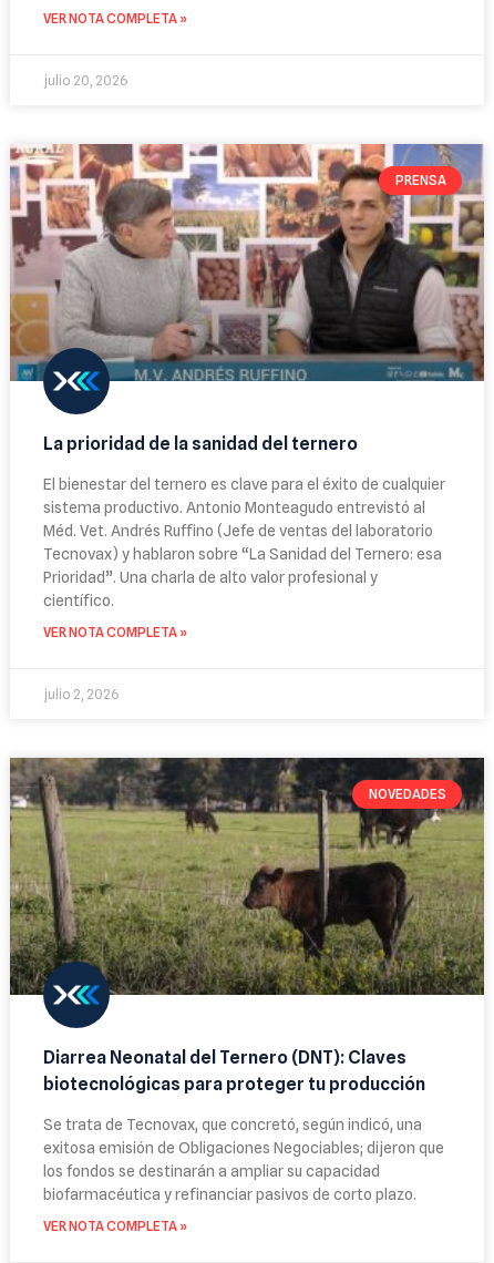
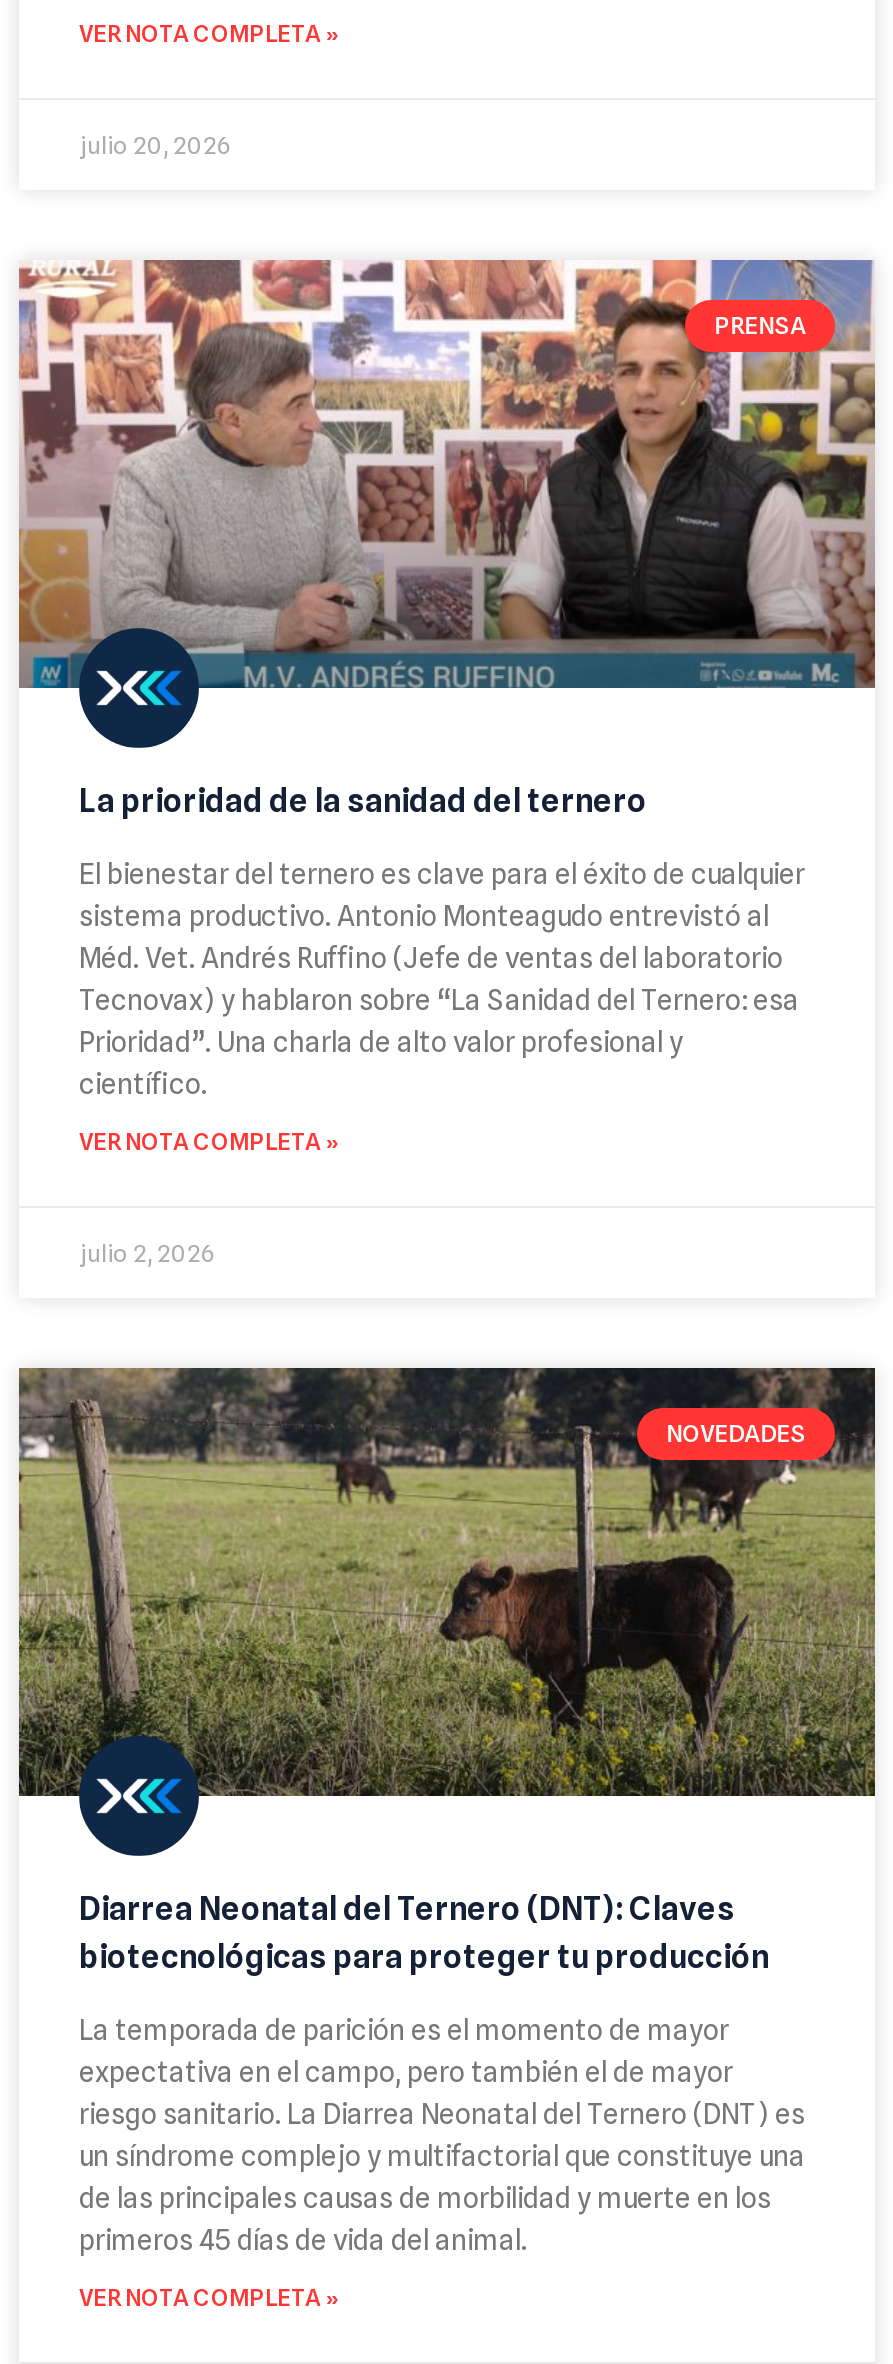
[43,1115,444,1203] Se trata de Tecnovax, que concretó, según indicó, una | exitosa emisión de Obligaciones Negociables; dijeron que | los fondos se destinarán a ampliar su capacidad | biofarmacéutica y refinanciar pasivos de corto plazo. -> [79,2014,805,2256] La temporada de parición es el momento de mayor | expectativa en el campo, pero también el de mayor | riesgo sanitario. La Diarrea Neonatal del Ternero (DNT) es | un síndrome complejo y multifactorial que constituye una | de las principales causas de morbilidad y muerte en los | primeros 45 días de vida del animal.

